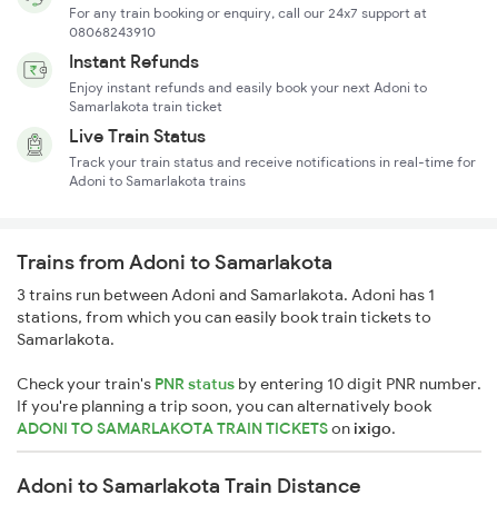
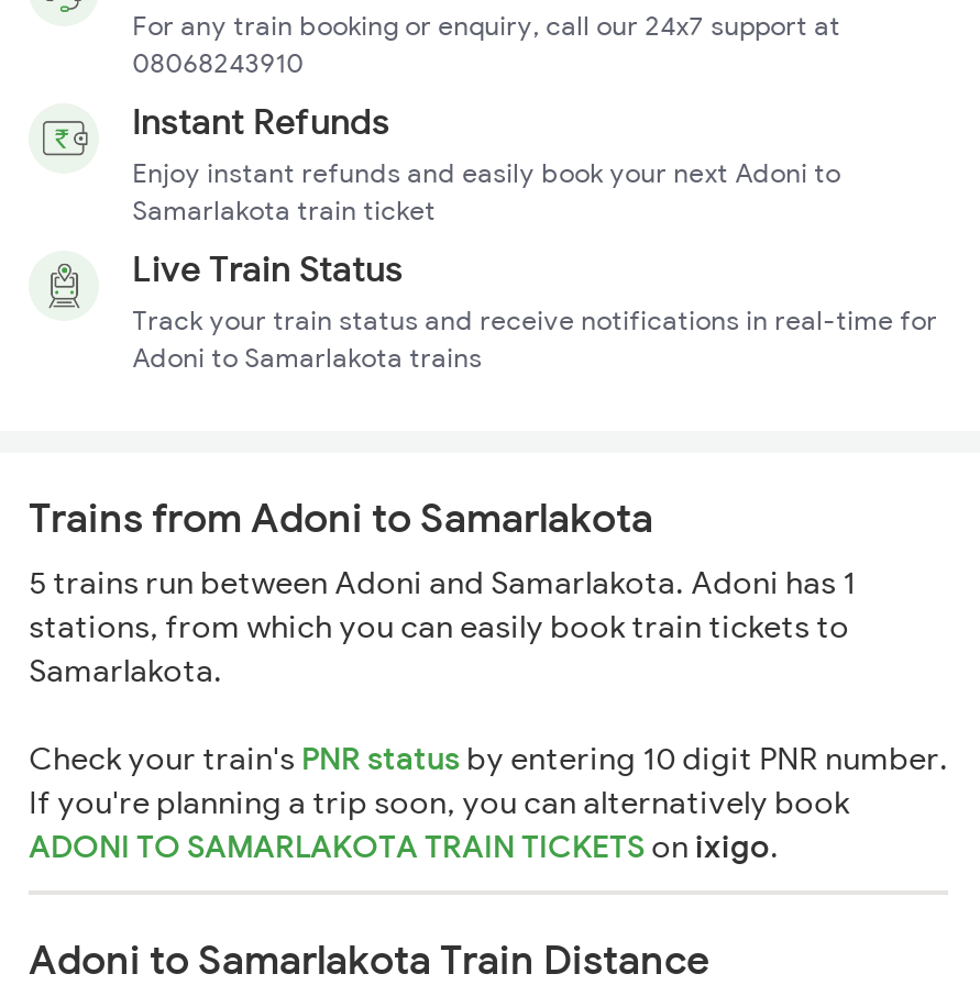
[17,284,435,304] 3 trains run between Adoni and Samarlakota. Adoni has 1 -> [29,562,856,602] 5 trains run between Adoni and Samarlakota. Adoni has 1

